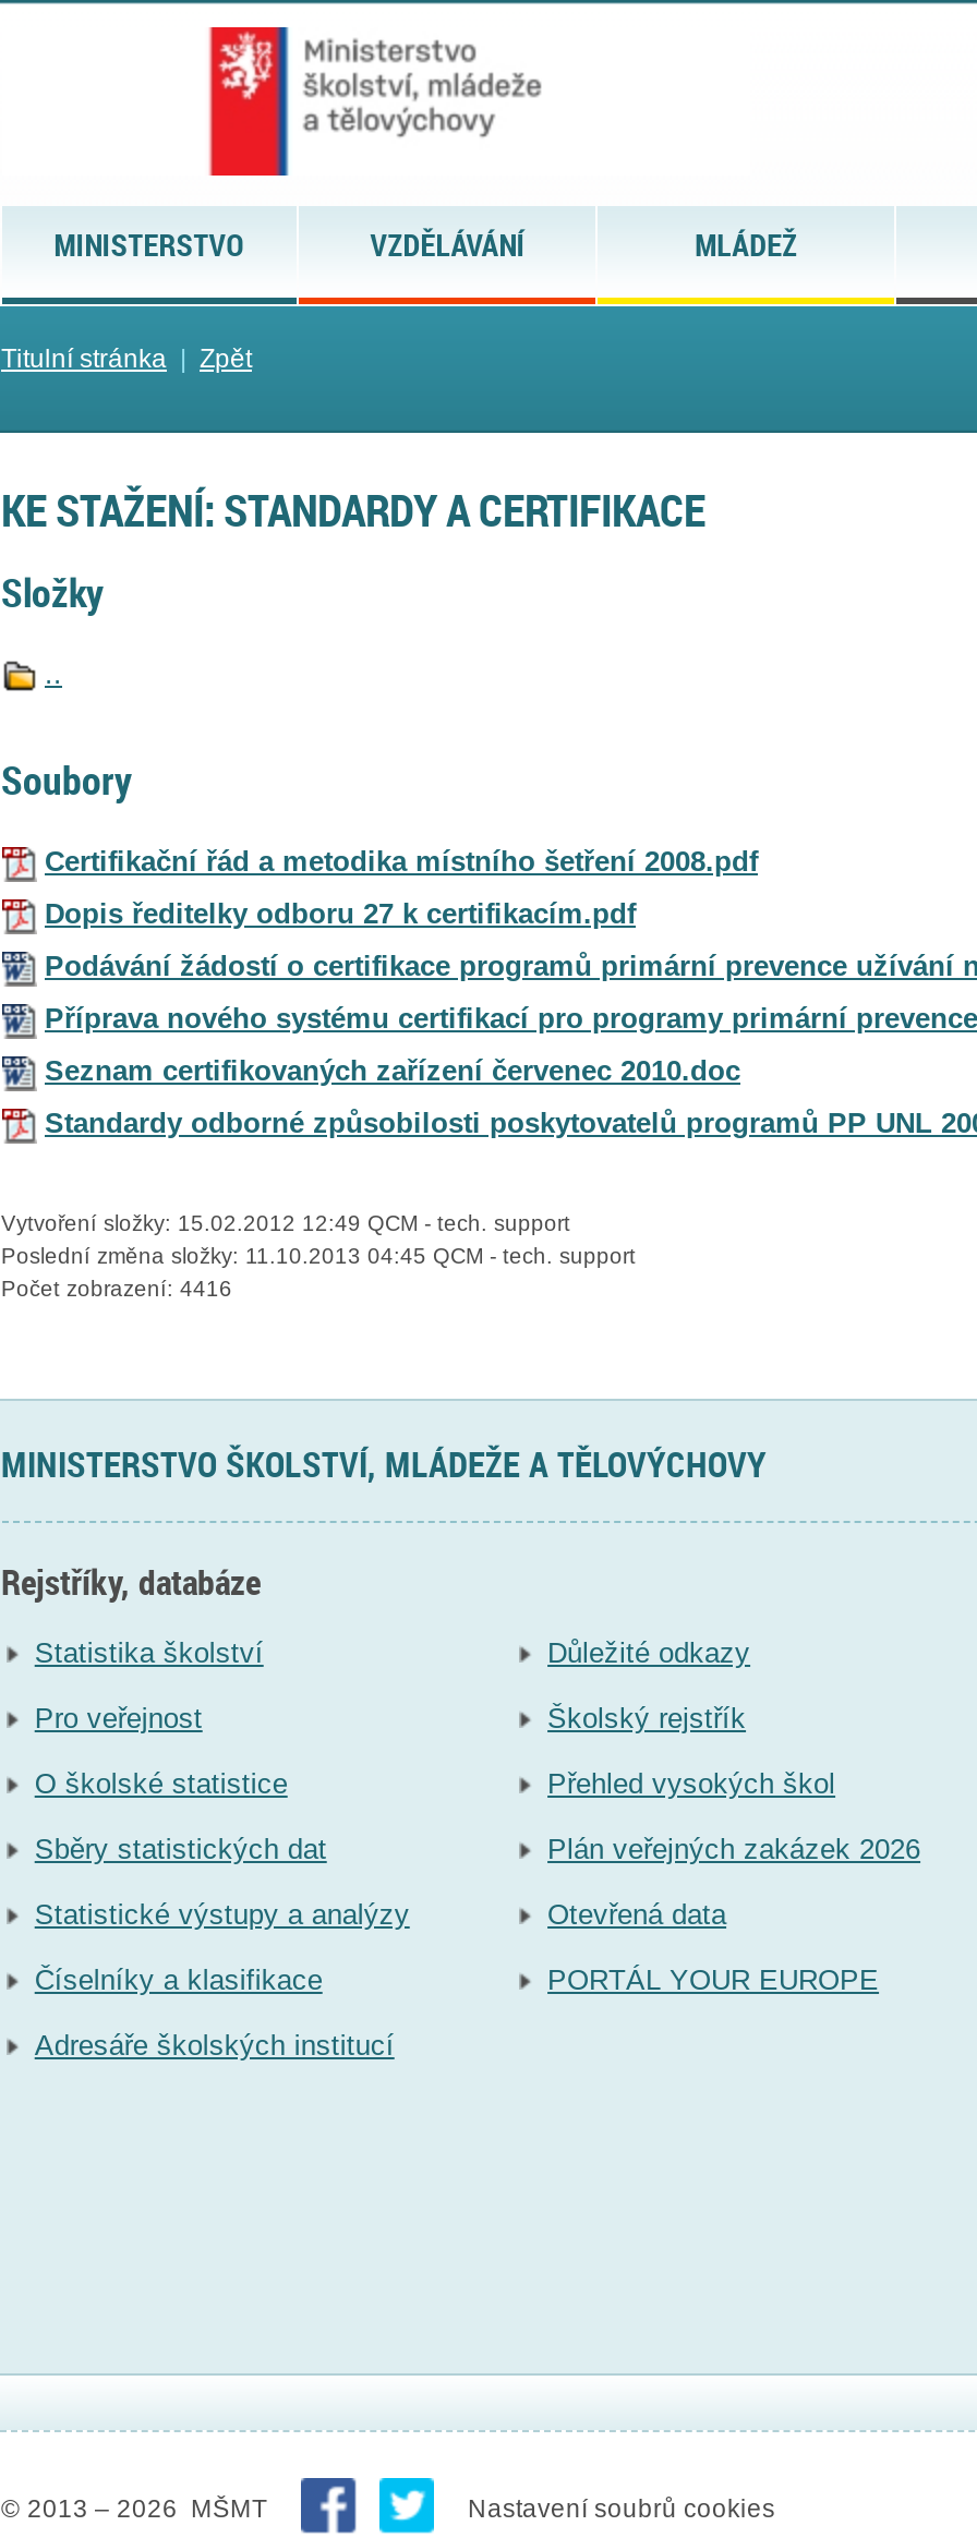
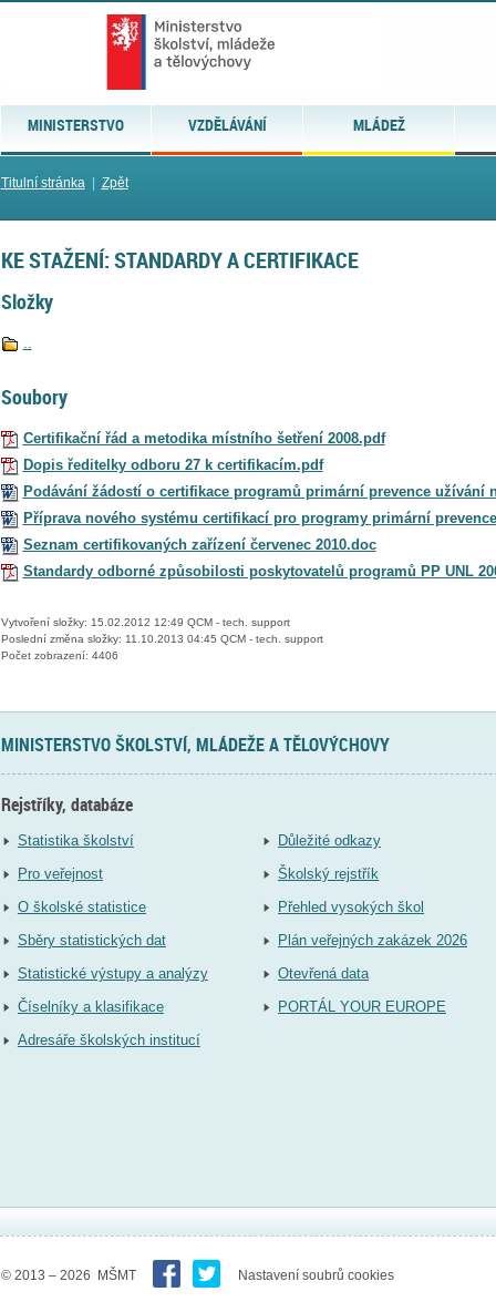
[1,1276,232,1300] Počet zobrazení: 4416 -> [1,649,118,661] Počet zobrazení: 4406

